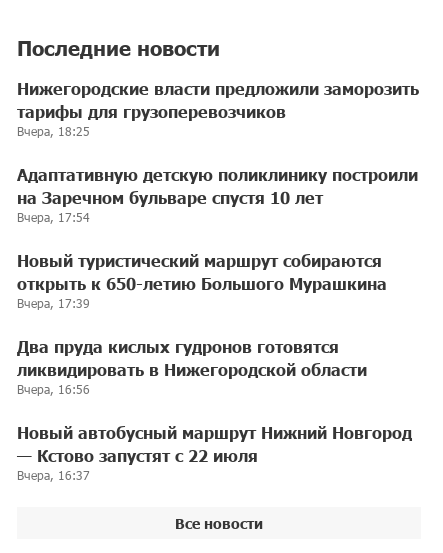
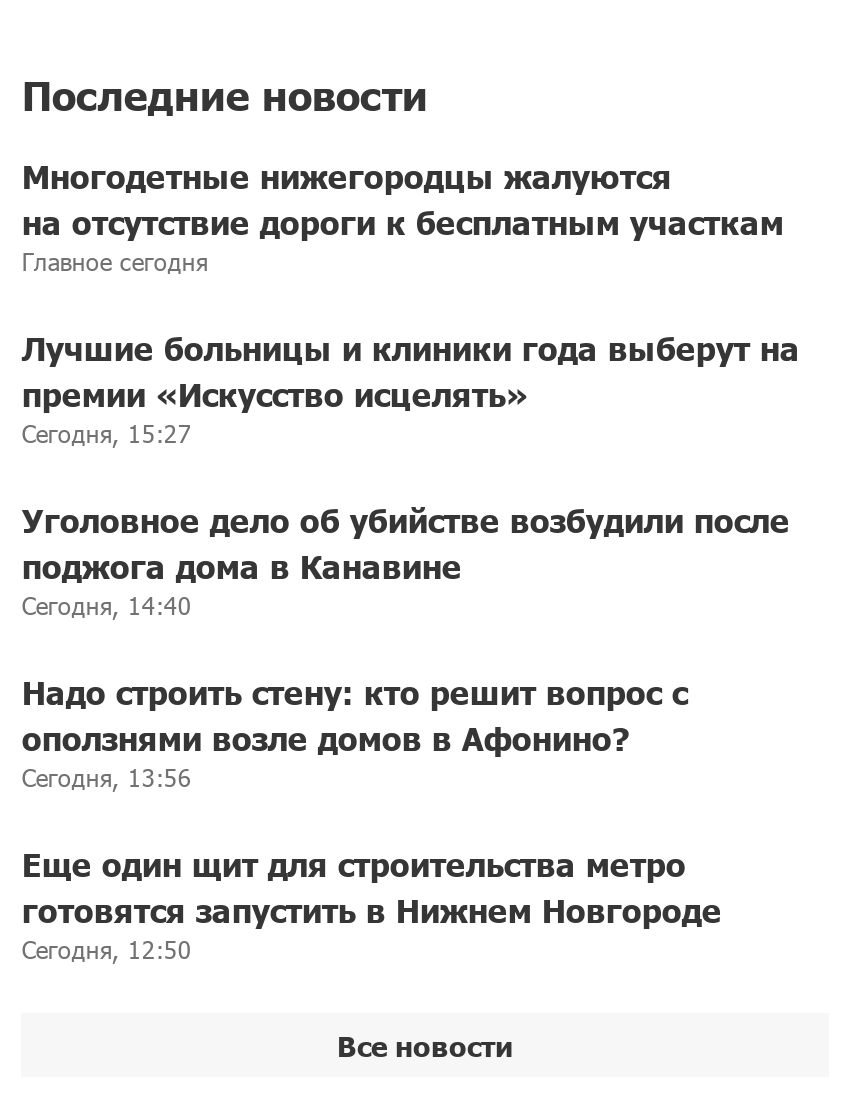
[17,78,419,139] Нижегородские власти предложили заморозить | тарифы для грузоперевозчиков | Вчера, 18:25 -> [22,155,784,277] Многодетные нижегородцы жалуются | на отсутствие дороги к бесплатным участкам | Главное сегодня
[17,164,418,225] Адаптативную детскую поликлинику построили | на Заречном бульваре спустя 10 лет | Вчера, 17:54 -> [22,327,800,449] Лучшие больницы и клиники года выберут на | премии «Искусство исцелять» | Сегодня, 15:27
[17,250,387,311] Новый туристический маршрут собираются | открыть к 650-летию Большого Мурашкина | Вчера, 17:39 -> [22,499,790,621] Уголовное дело об убийстве возбудили после | поджога дома в Канавине | Сегодня, 14:40
[17,336,367,397] Два пруда кислых гудронов готовятся | ликвидировать в Нижегородской области | Вчера, 16:56 -> [22,671,688,793] Надо строить стену: кто решит вопрос с | оползнями возле домов в Афонино? | Сегодня, 13:56
[17,422,412,483] Новый автобусный маршрут Нижний Новгород | — Кстово запустят с 22 июля | Вчера, 16:37 -> [22,843,722,965] Еще один щит для строительства метро | готовятся запустить в Нижнем Новгороде | Сегодня, 12:50

